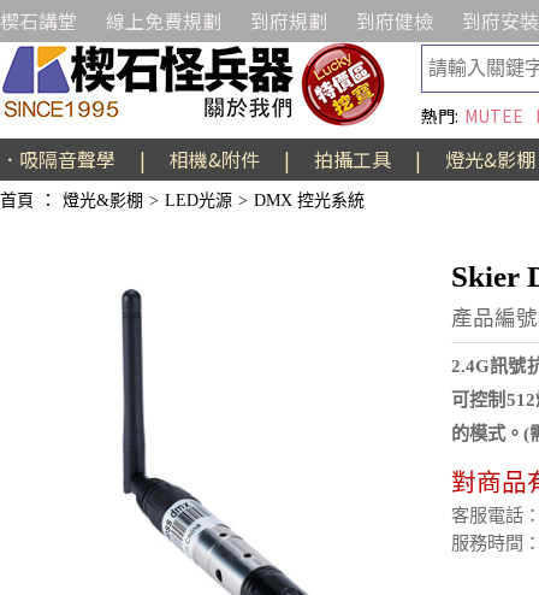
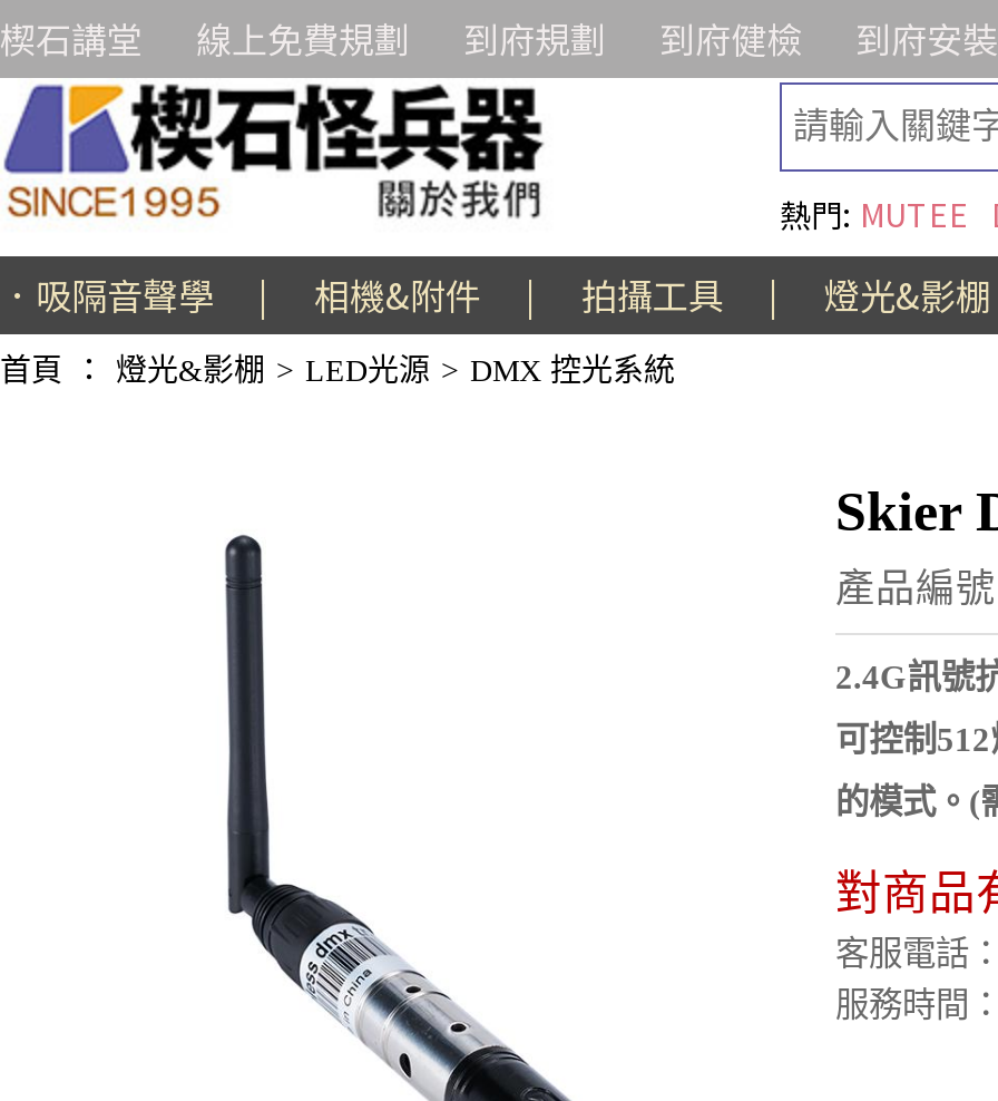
[301,42,386,126] [image] -> none

